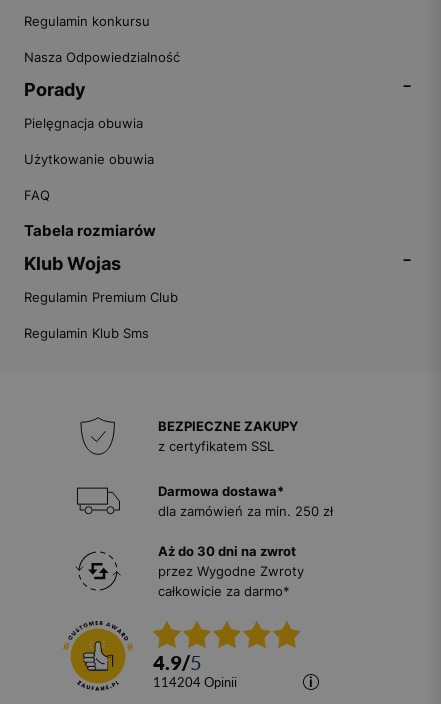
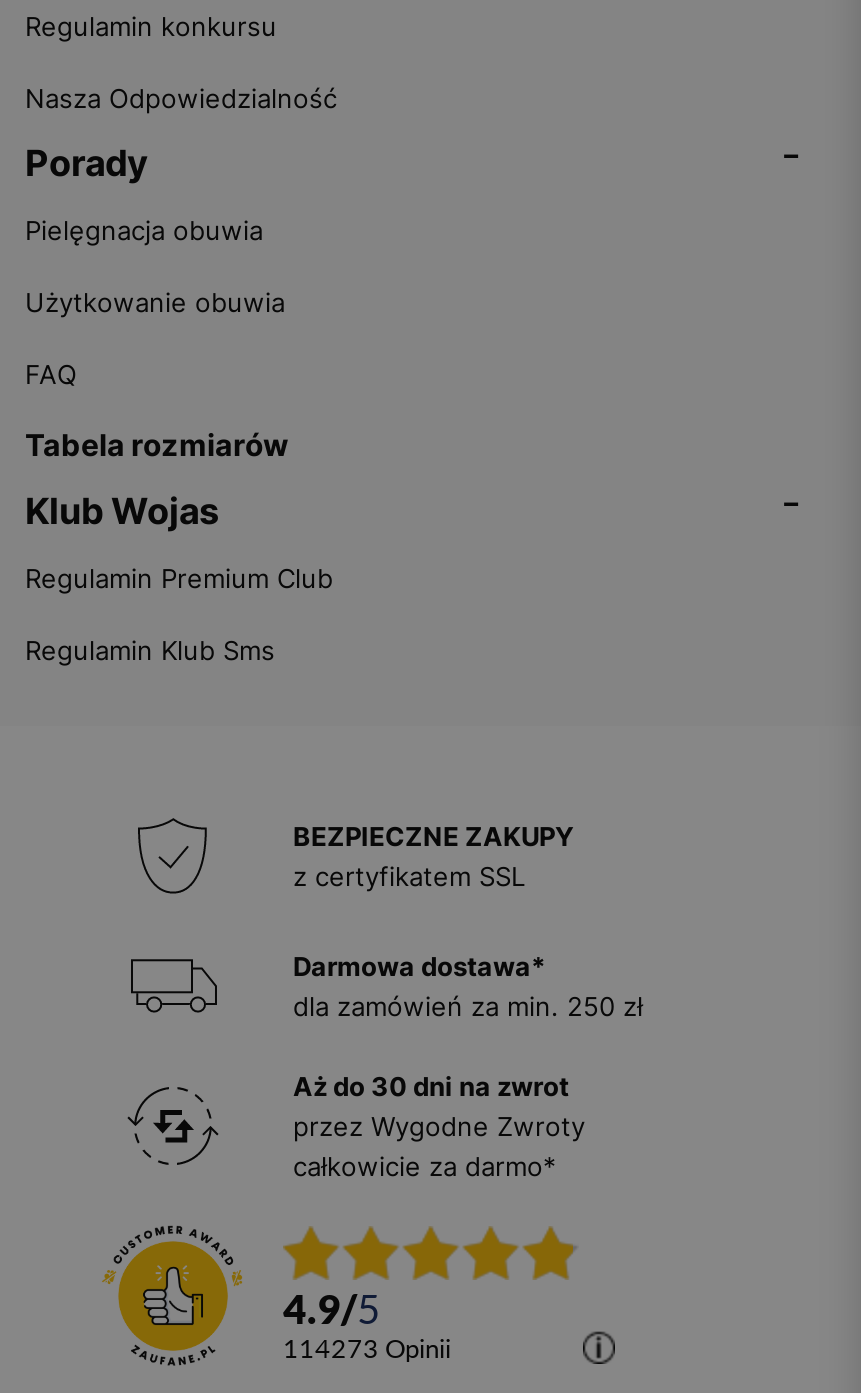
[153,674,237,690] 114204 opinii -> [283,1332,451,1364] 114273 opinii

